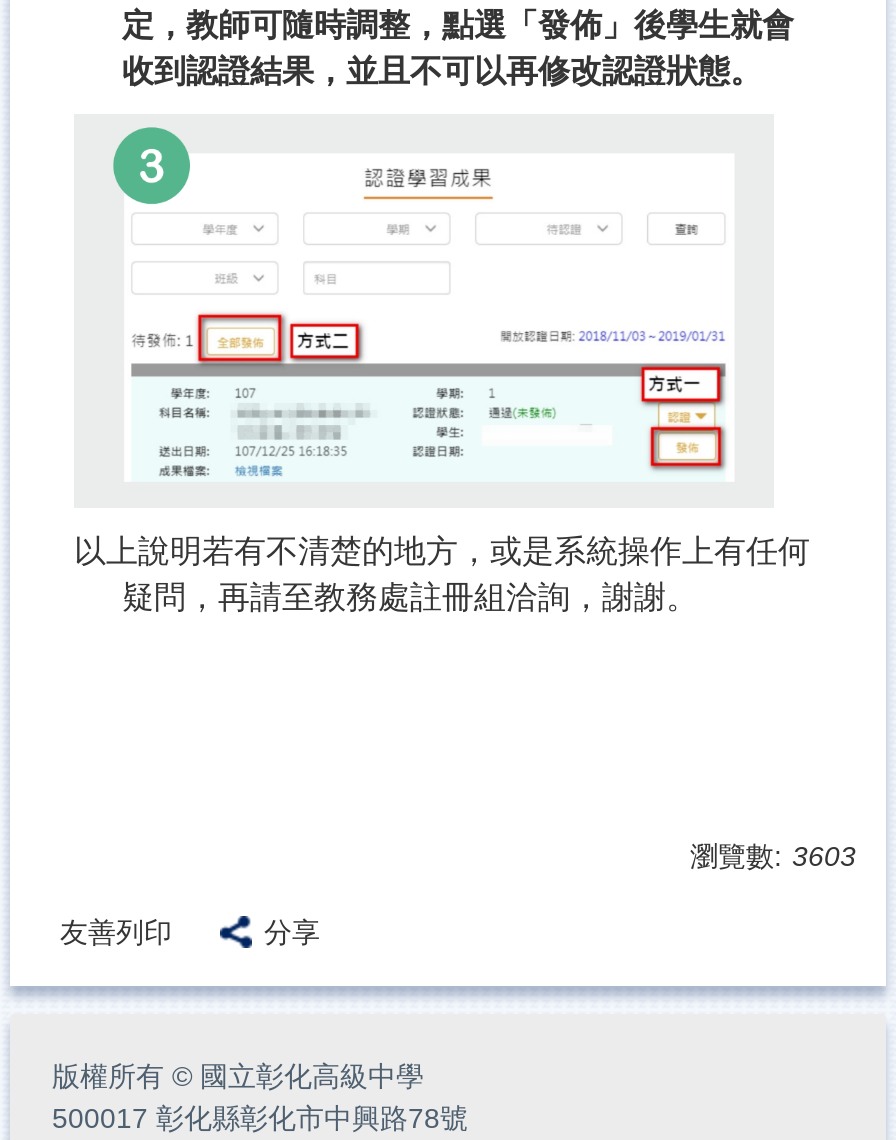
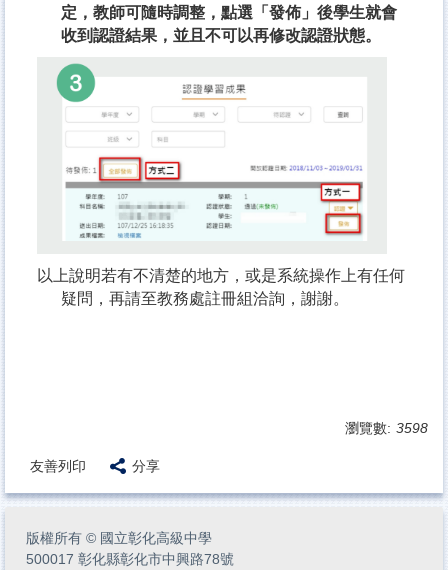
[690,840,856,872] 瀏覽數: 3603 -> [345,420,428,436] 瀏覽數: 3598

